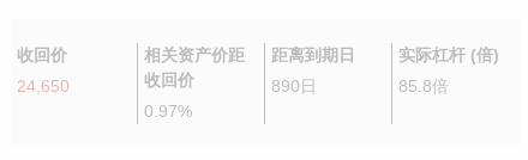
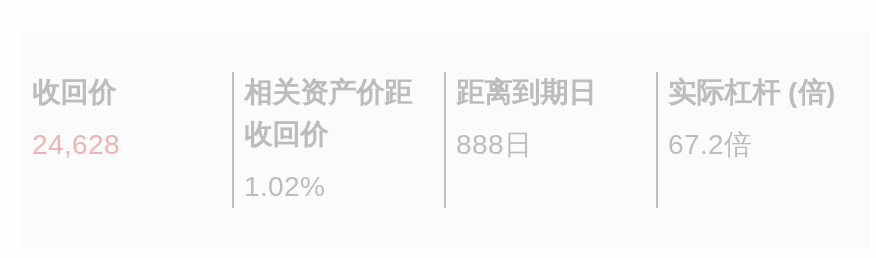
[17,76,70,96] 24,650 -> [32,128,120,160] 24,628
[271,76,317,96] 890日 -> [456,128,532,160] 888日
[398,76,449,96] 85.8倍 -> [668,128,752,160] 67.2倍
[144,101,192,121] 0.97% -> [244,170,324,202] 1.02%

